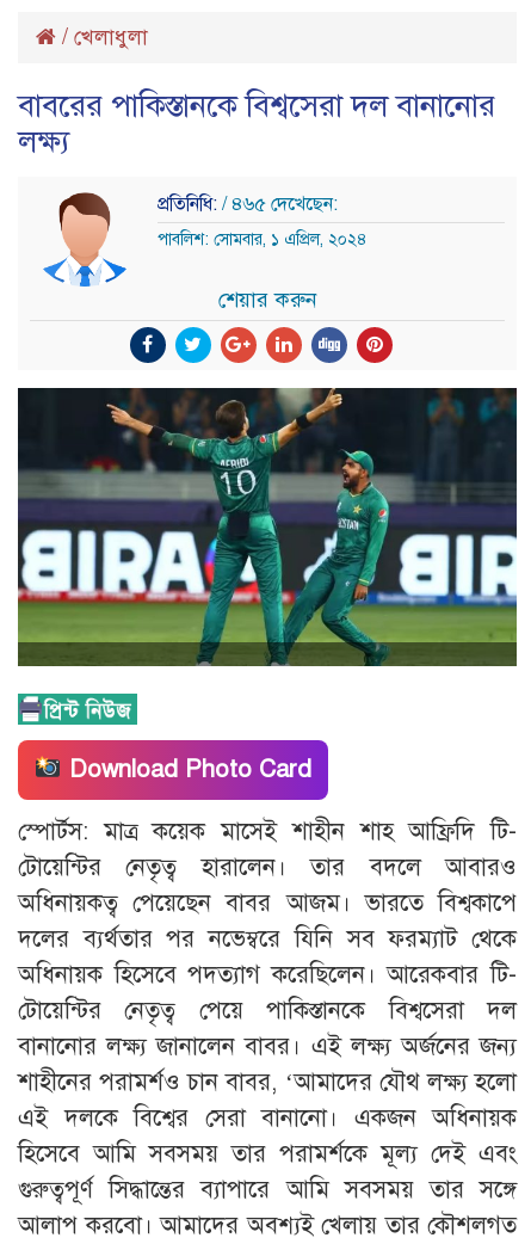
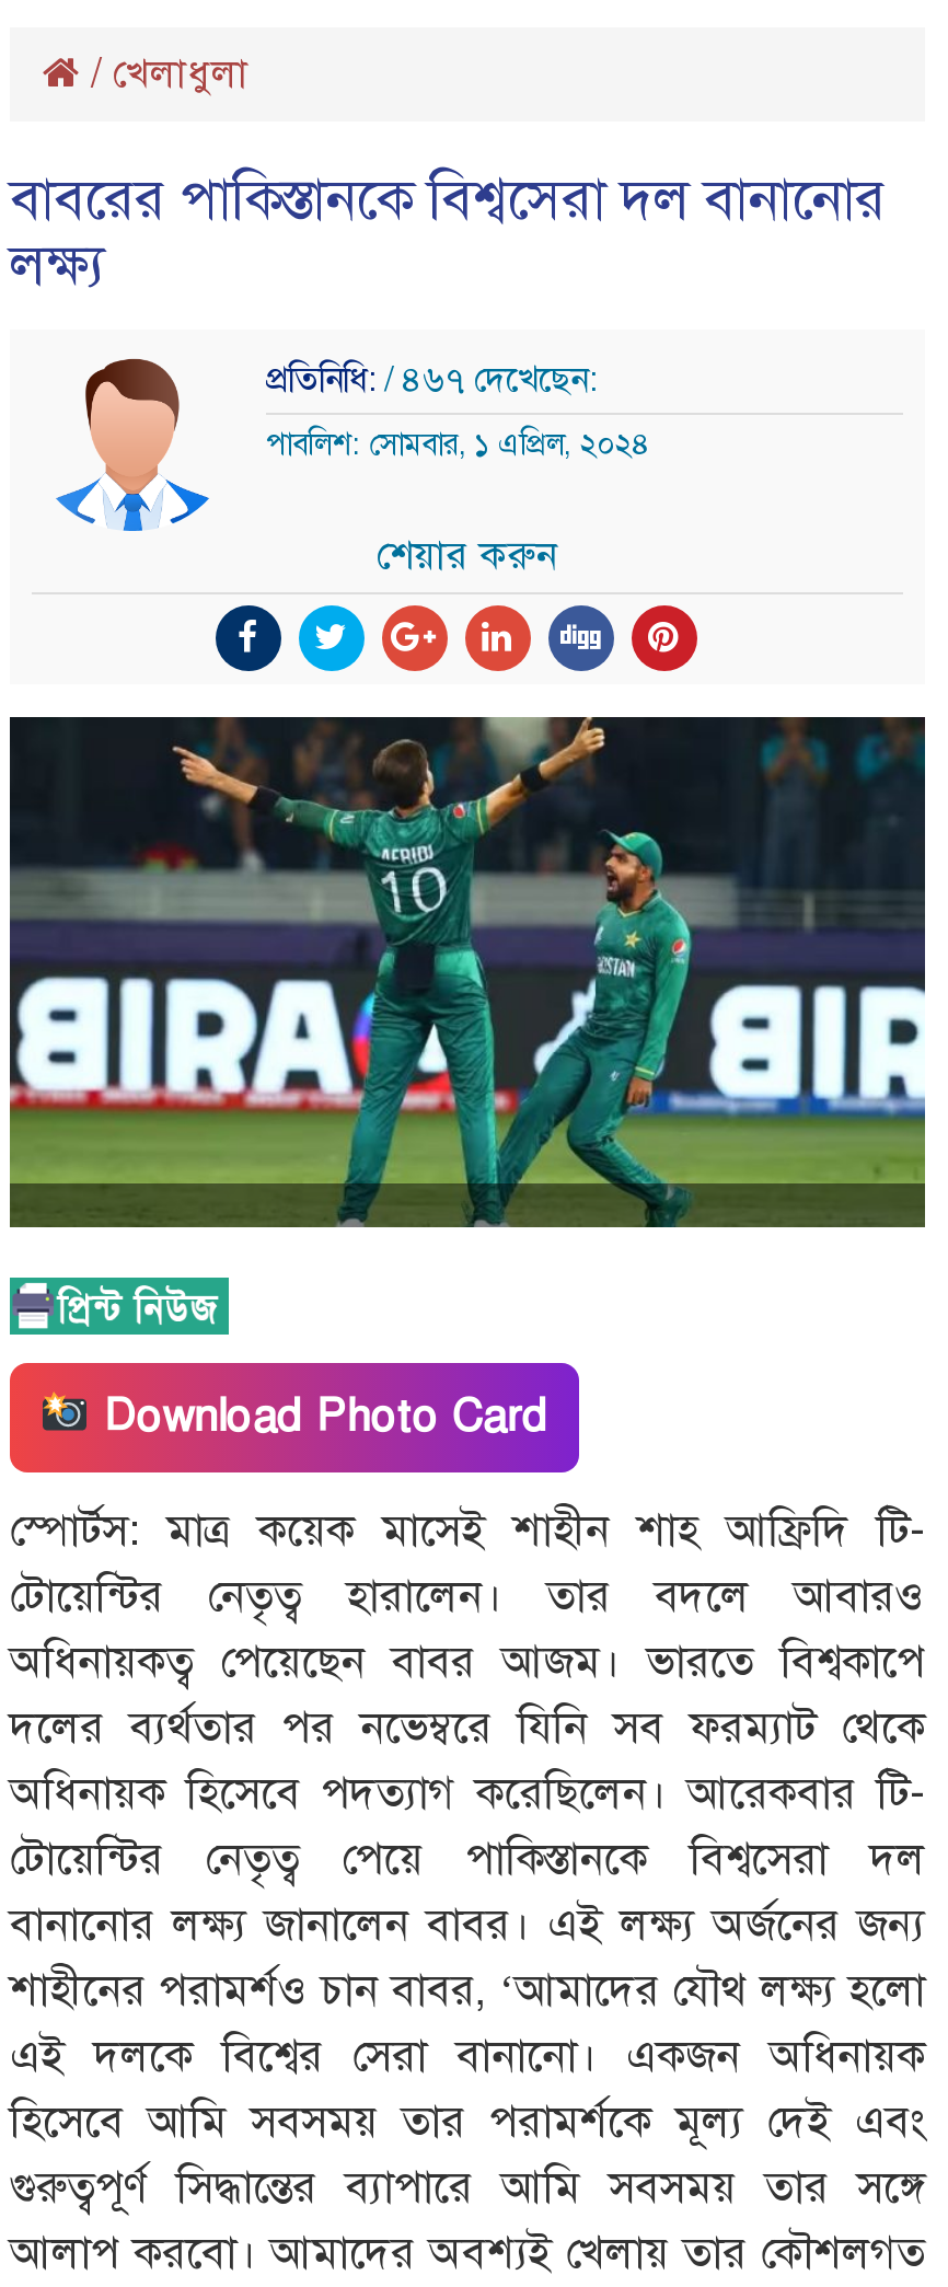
[158,192,338,216] প্রতিনিধি: / ৪৬৫ দেখেছেন: -> [266,358,597,401] প্রতিনিধি: / ৪৬৭ দেখেছেন:

